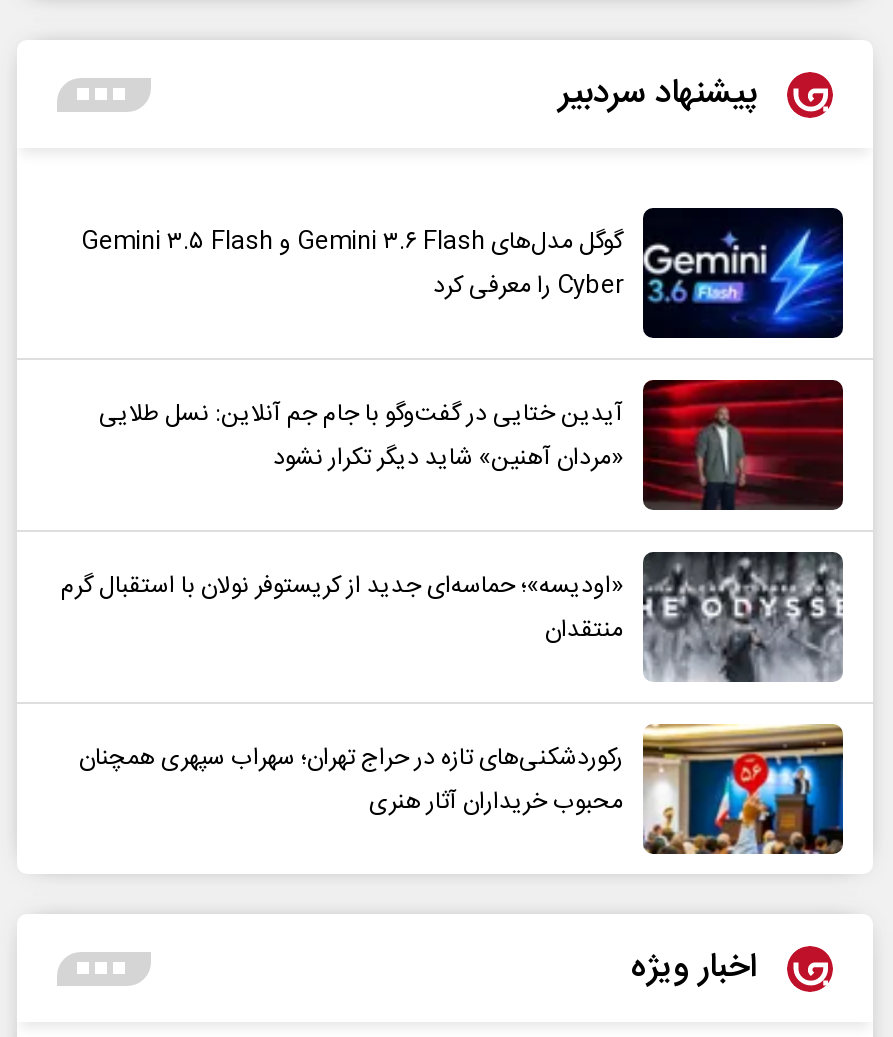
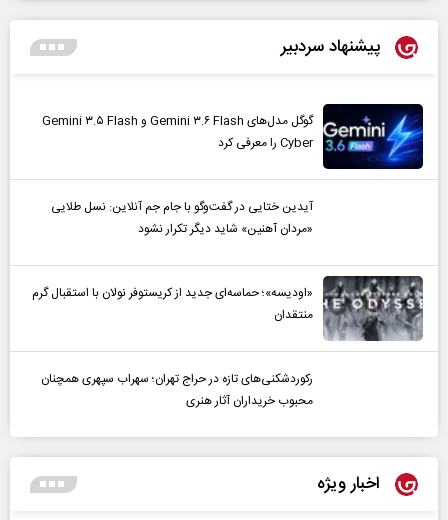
[641,378,845,512] [image] -> none
[641,722,845,856] [image] -> none

